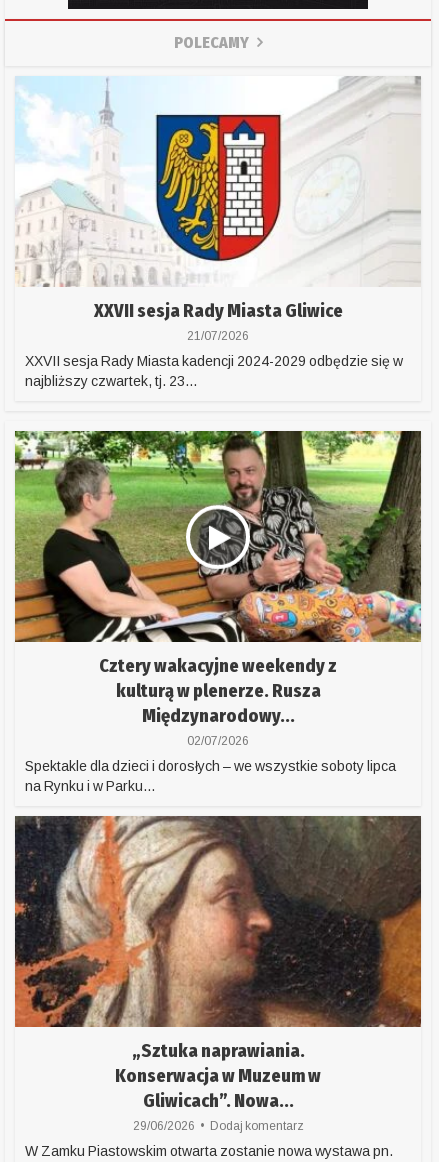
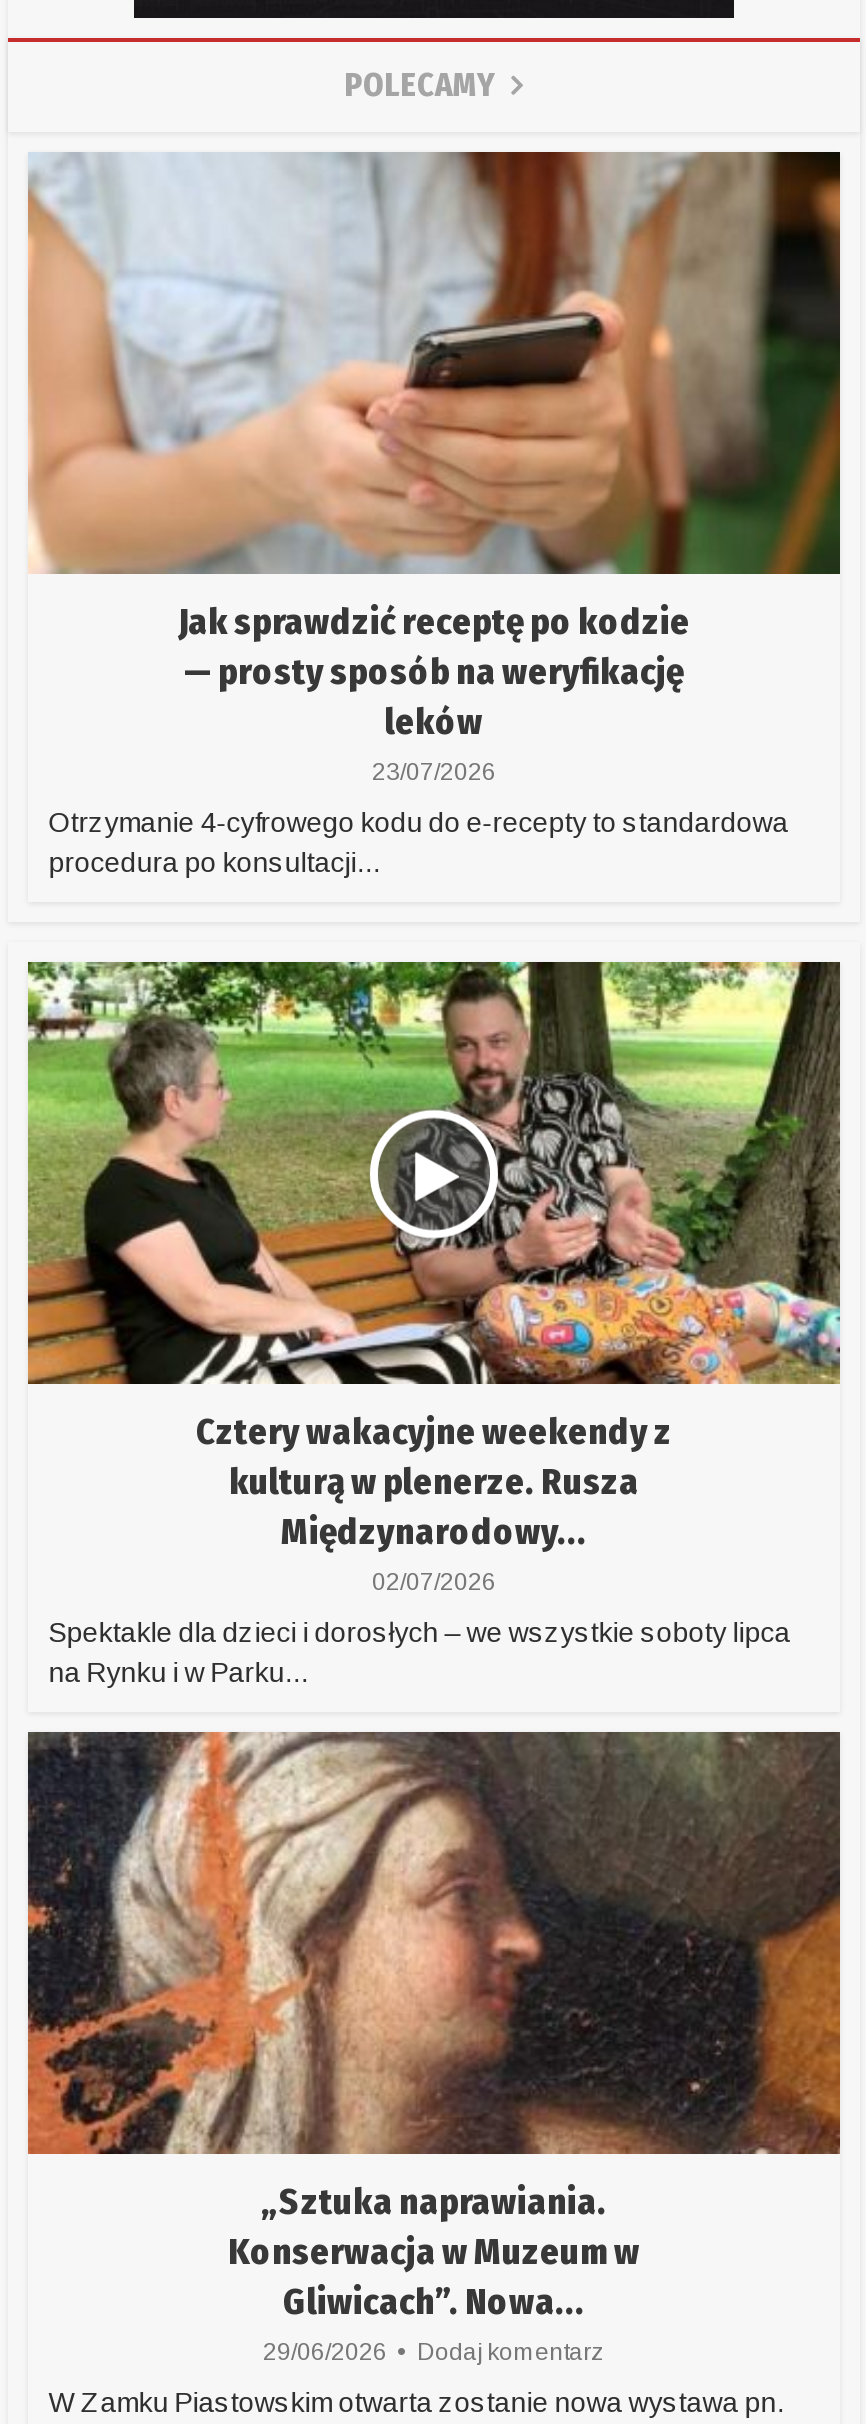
[15,76,421,343] [image] | XXVII sesja Rady Miasta Gliwice | 21/07/2026 -> [26,150,842,786] [image] | Jak sprawdzić receptę po kodzie | — prosty sposób na weryfikację | leków | 23/07/2026
[25,353,403,389] XXVII sesja Rady Miasta kadencji 2024-2029 odbędzie się w | najbliższy czwartek, tj. 23... -> [48,806,788,878] Otrzymanie 4-cyfrowego kodu do e-recepty to standardowa | procedura po konsultacji...

